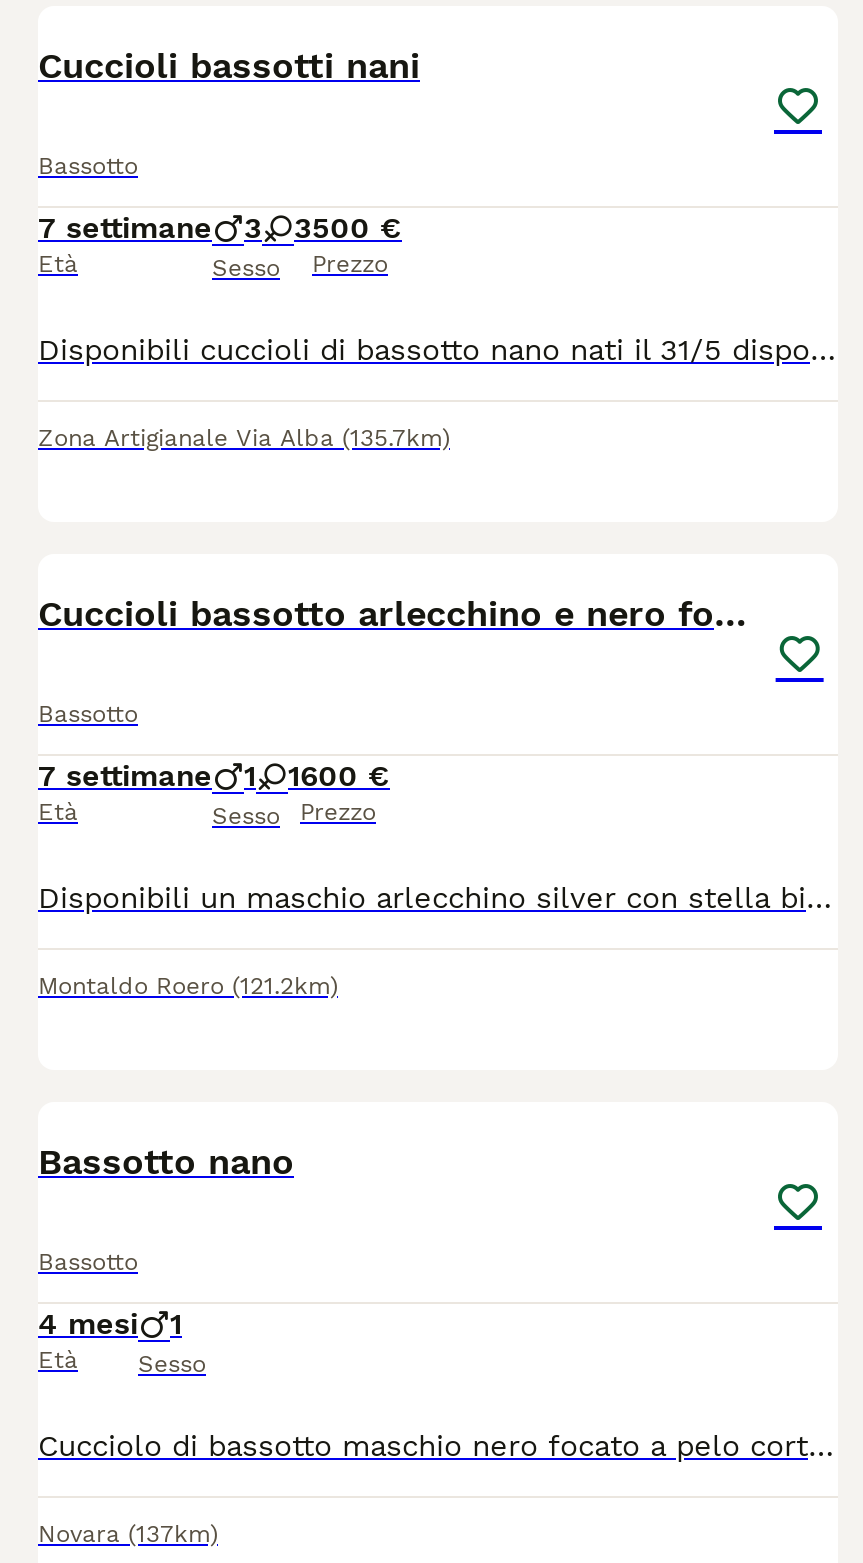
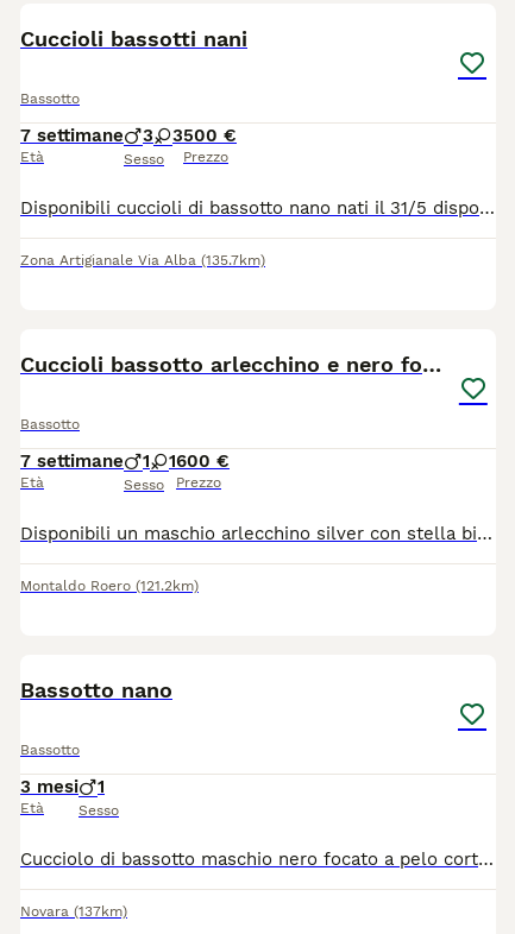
[38,1306,182,1342] 4 mesi 1 -> [20,776,105,797] 3 mesi 1

